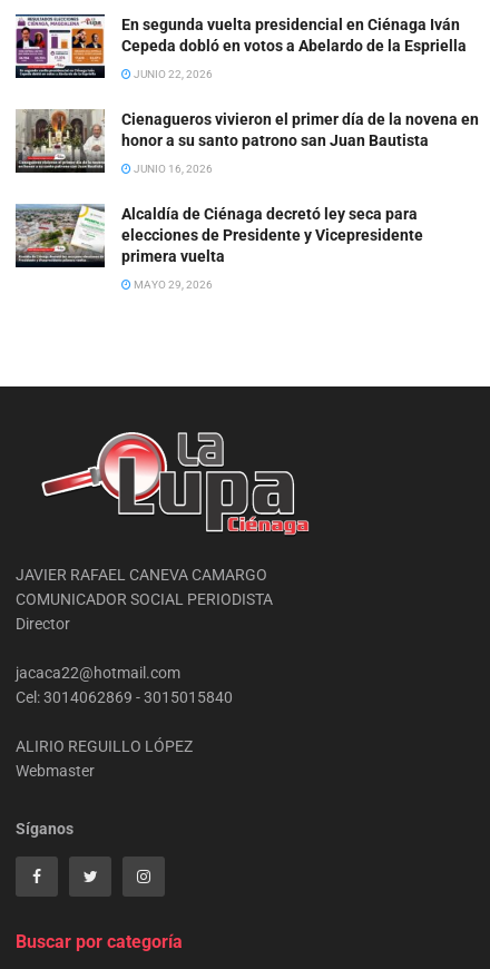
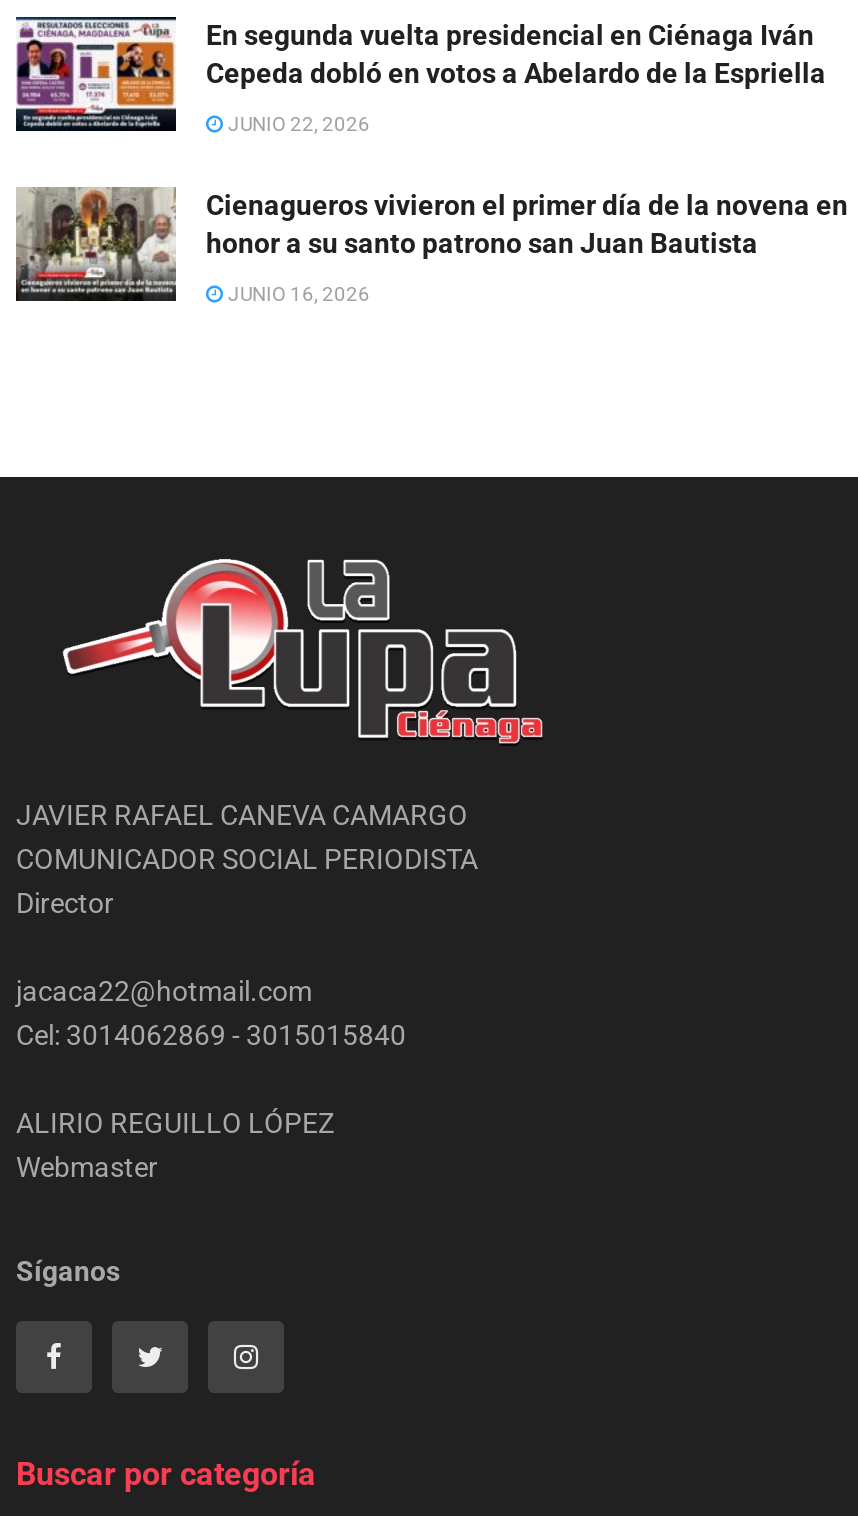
[14,203,423,291] [image] | Alcaldía de Ciénaga decretó ley seca para | elecciones de Presidente y Vicepresidente | primera vuelta | MAYO 29, 2026 -> none

